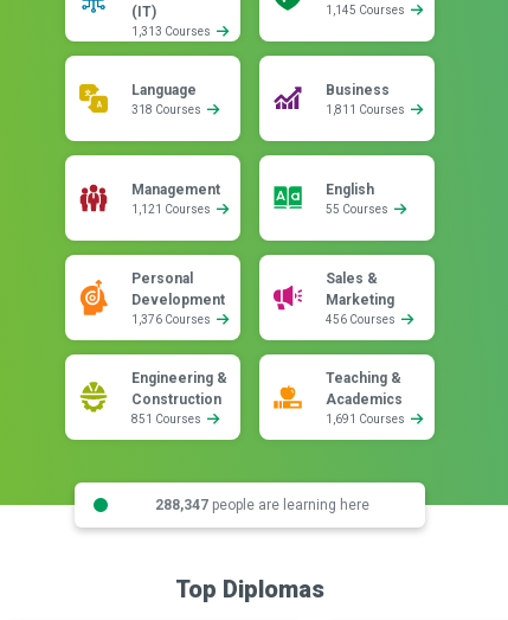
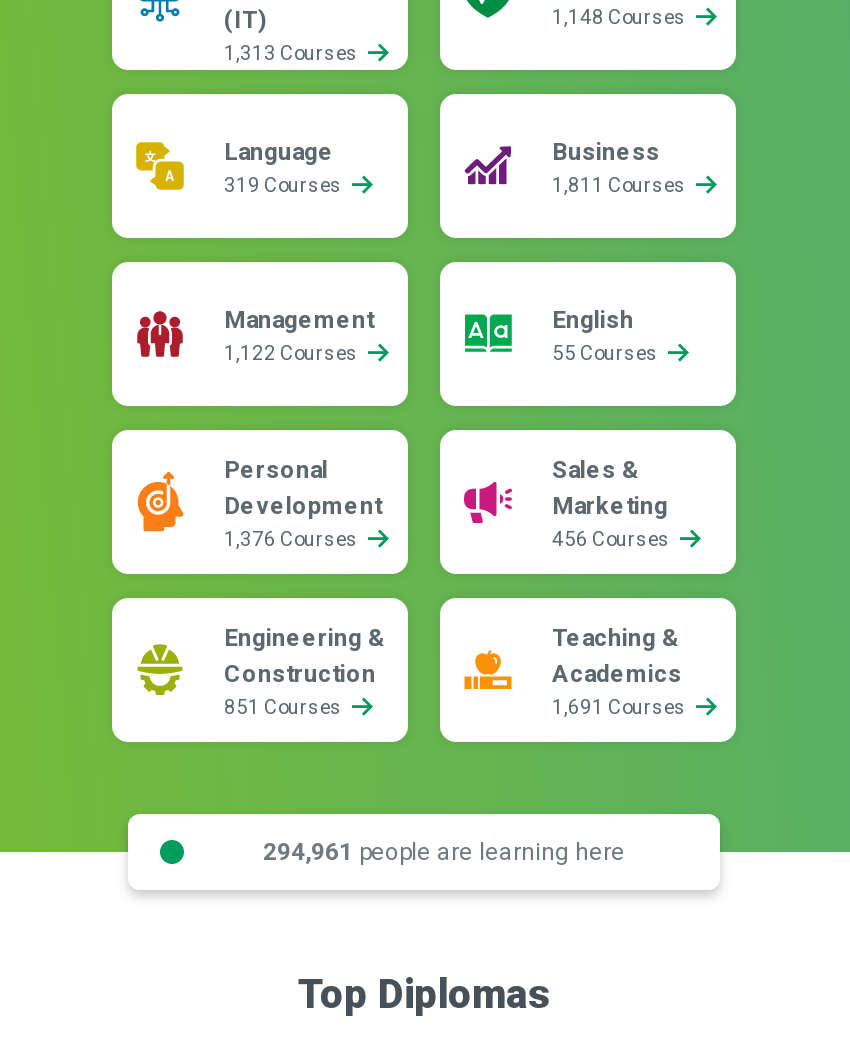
[326,4,407,17] 1,145 Courses -> [552,6,690,28] 1,148 Courses
[131,103,204,116] 318 Courses -> [224,174,346,196] 319 Courses
[131,203,213,216] 1,121 Courses -> [224,342,362,364] 1,122 Courses
[155,496,369,513] 288,347 people are learning here -> [263,837,625,865] 294,961 people are learning here

